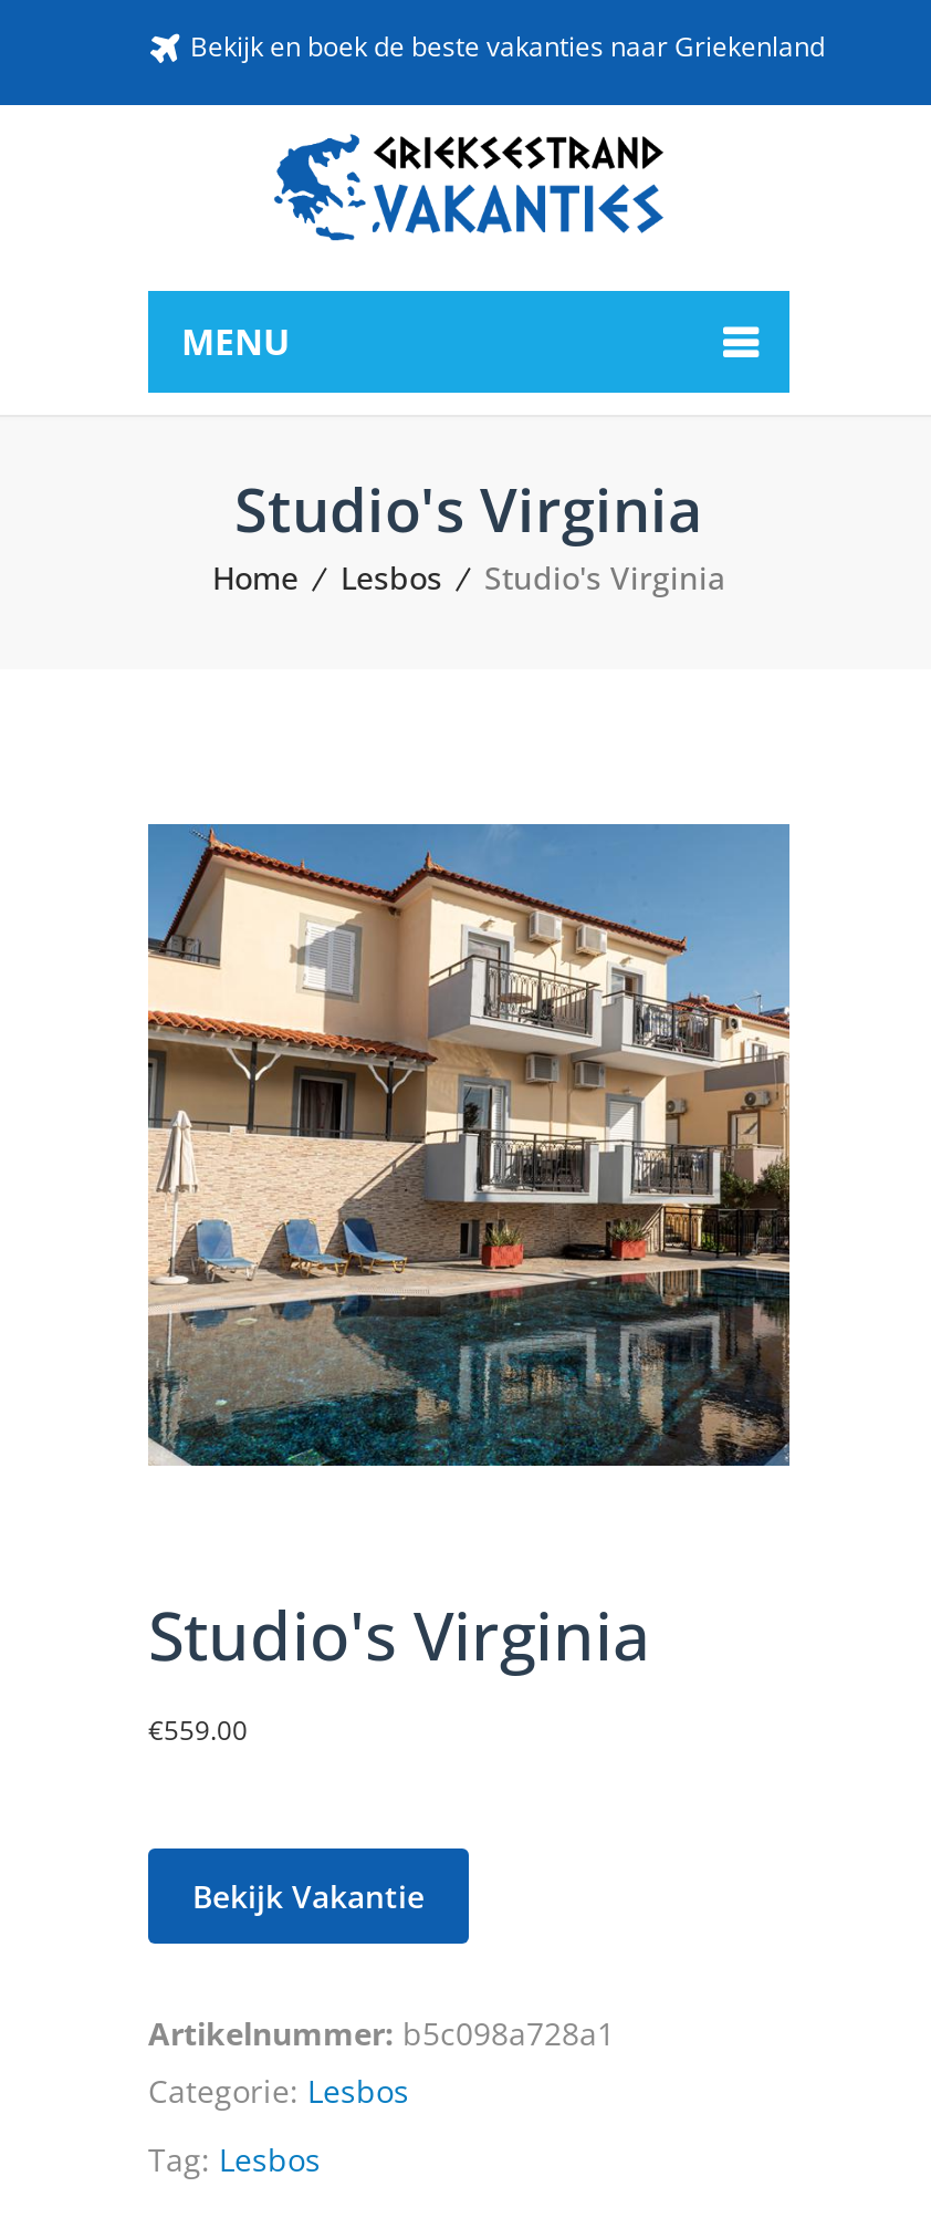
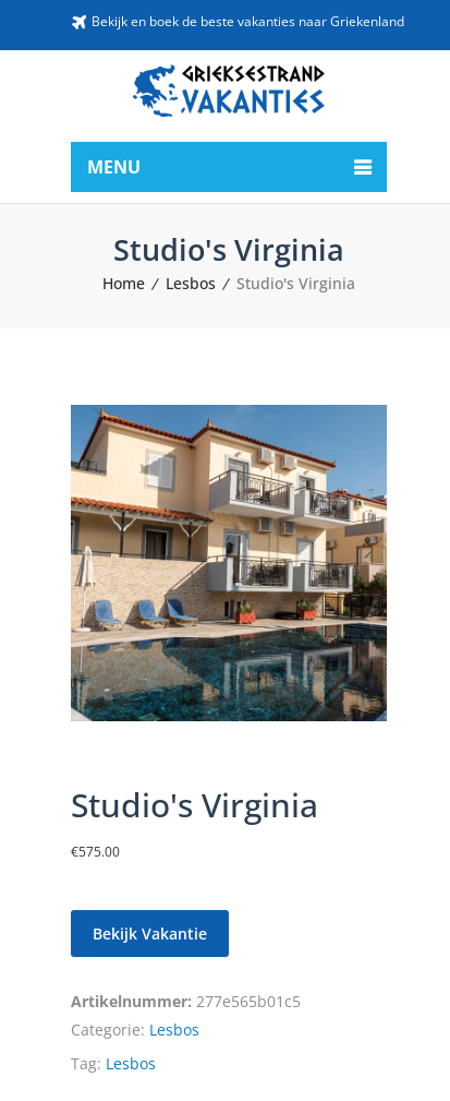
[148,1711,248,1749] €559.00 -> [71,842,120,861] €575.00
[148,2012,615,2054] Artikelnummer: b5c098a728a1 -> [71,991,301,1012] Artikelnummer: 277e565b01c5

